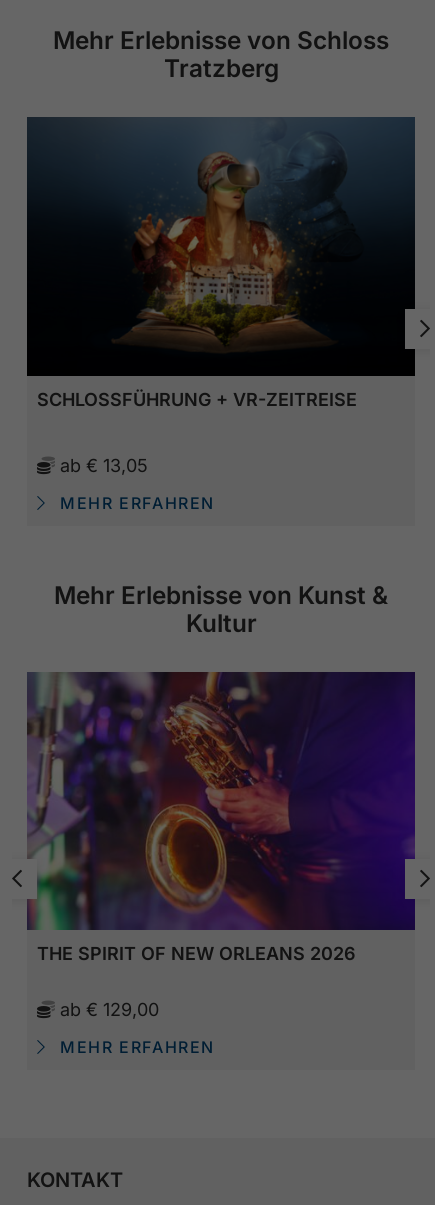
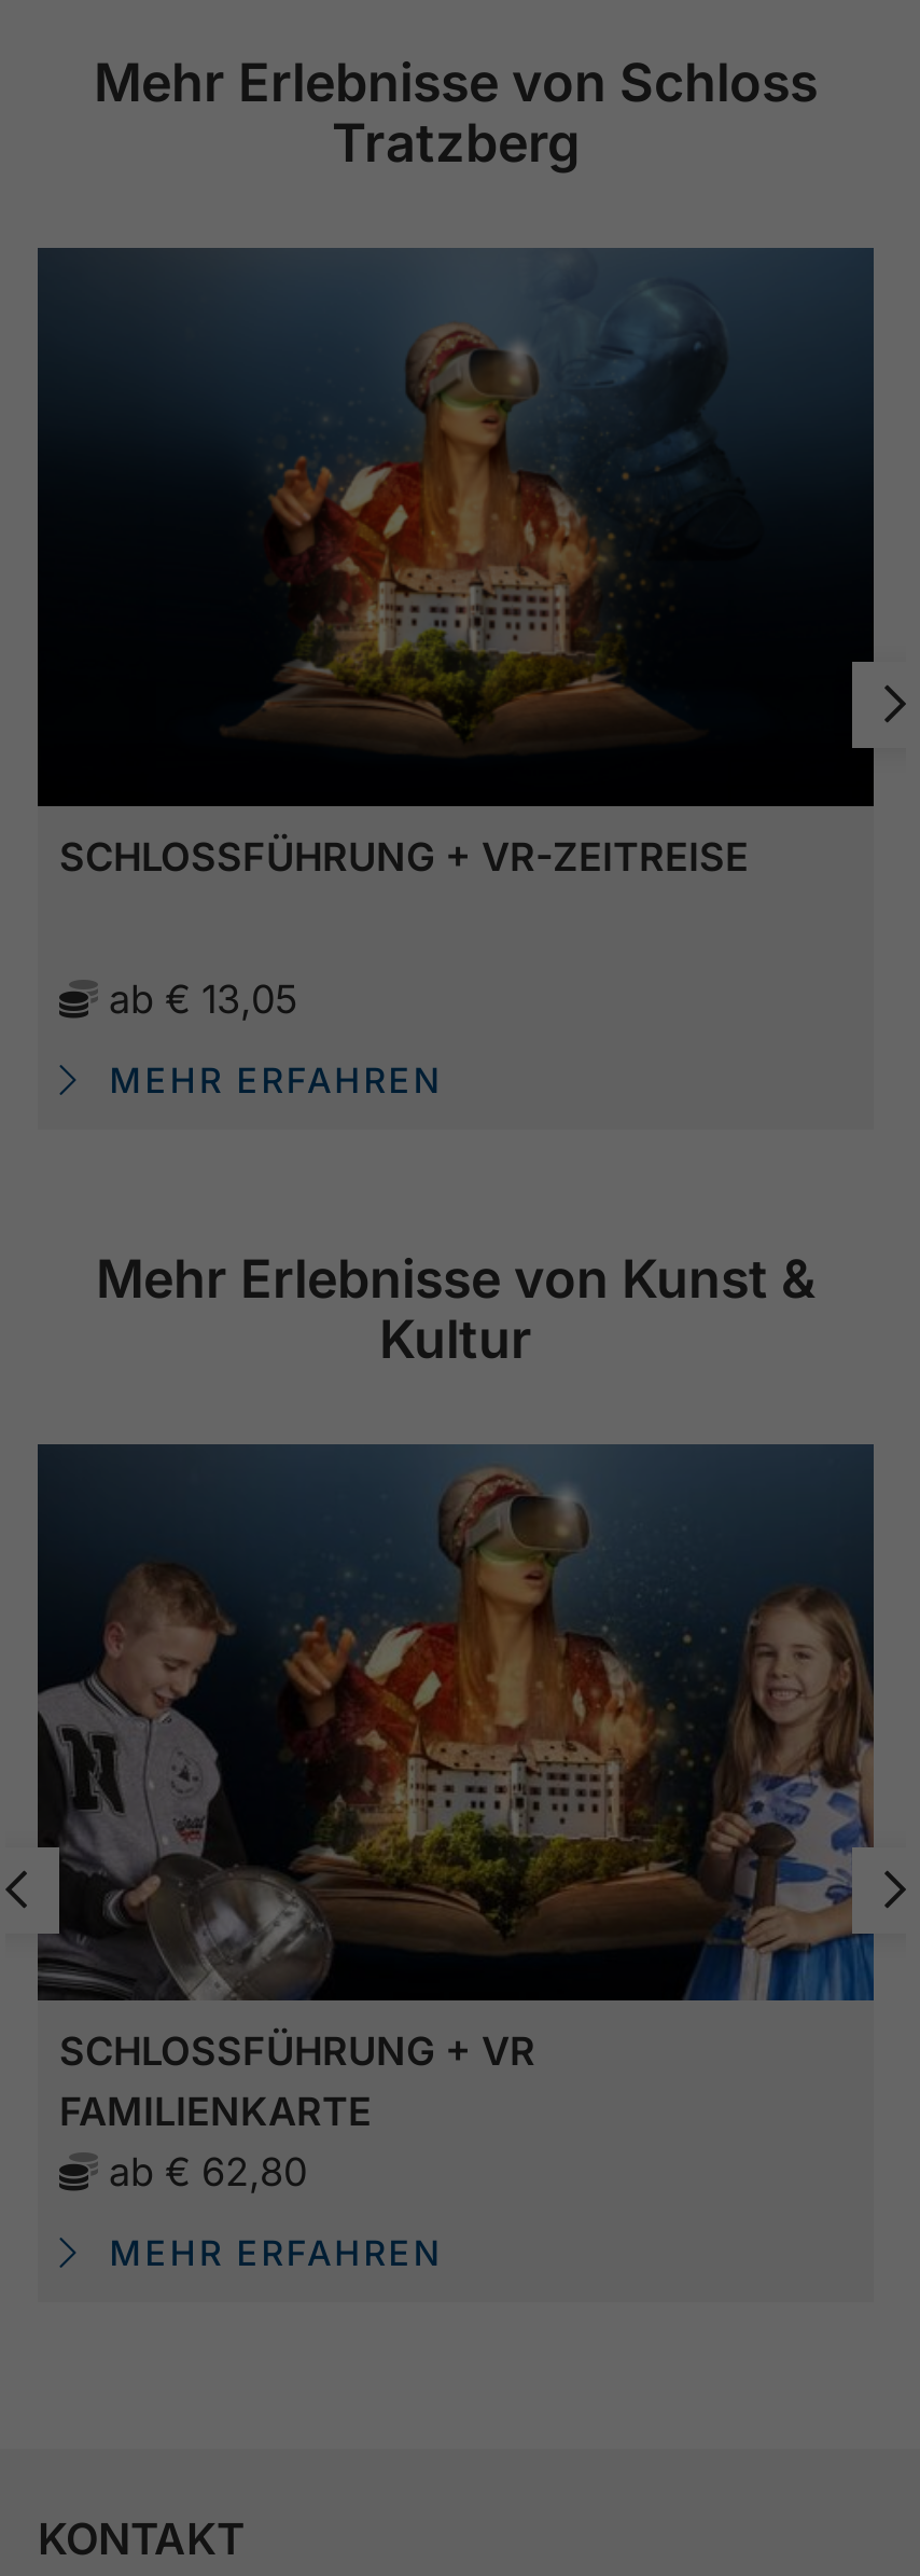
[26,671,416,1020] [image] | THE SPIRIT OF NEW ORLEANS 2026 | ab € 129,00 -> [36,1442,876,2195] [image] | SCHLOSSFÜHRUNG + VR | FAMILIENKARTE | ab € 62,80

